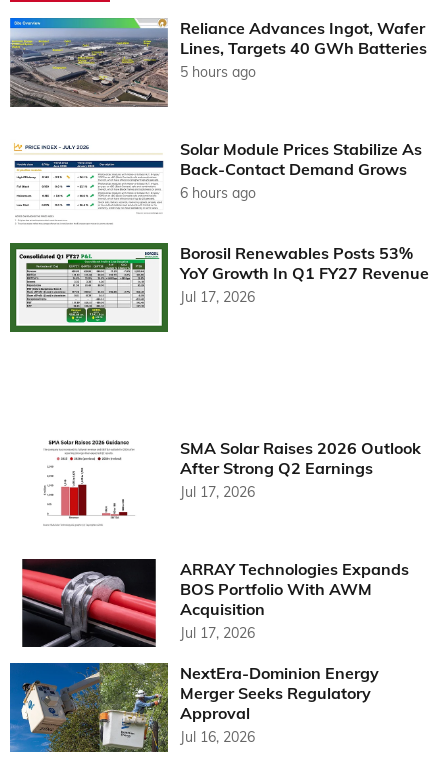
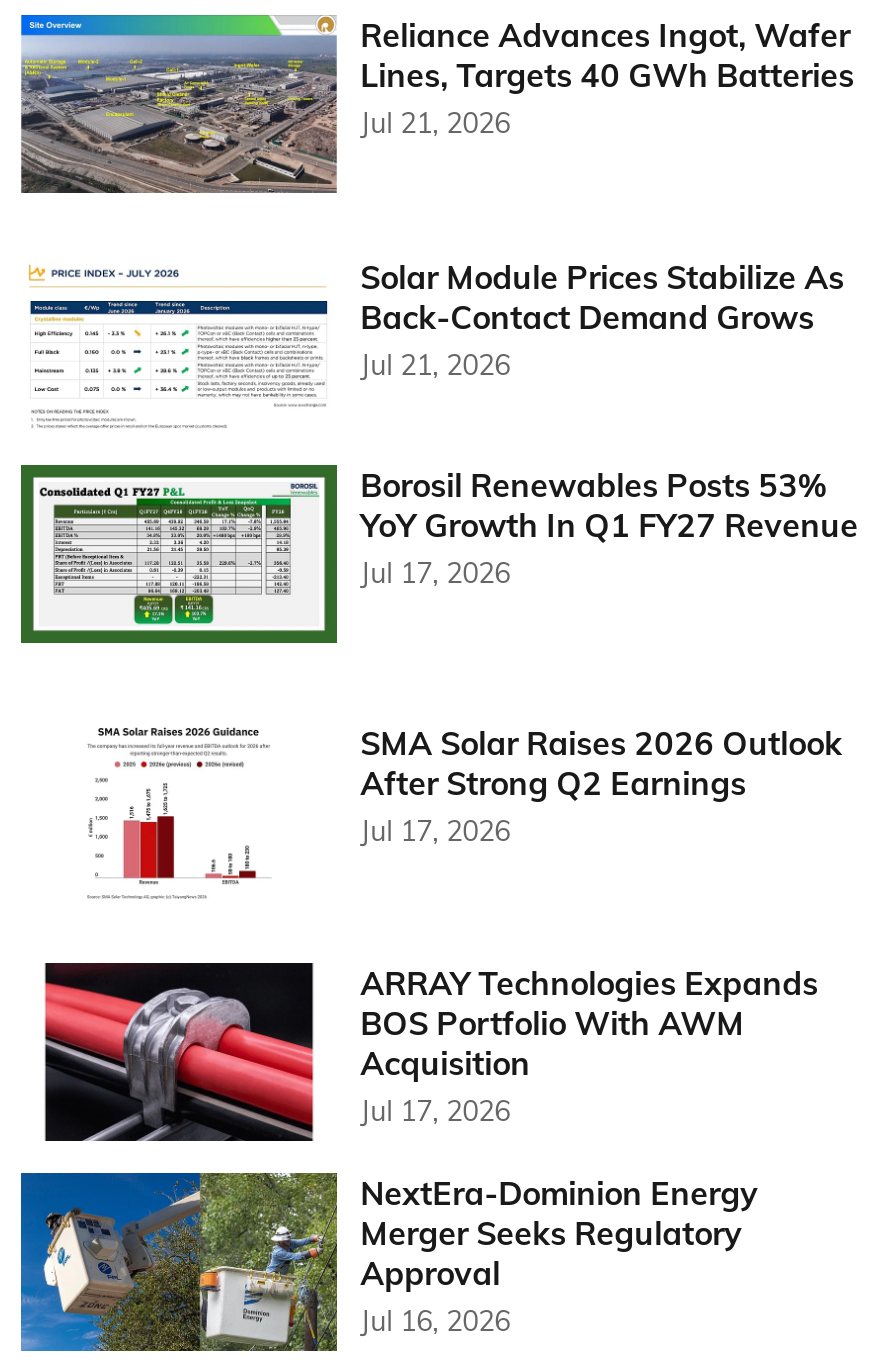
[180,63,256,81] 5 hours ago -> [360,105,510,141] Jul 21, 2026
[180,184,256,202] 6 hours ago -> [360,346,510,382] Jul 21, 2026

